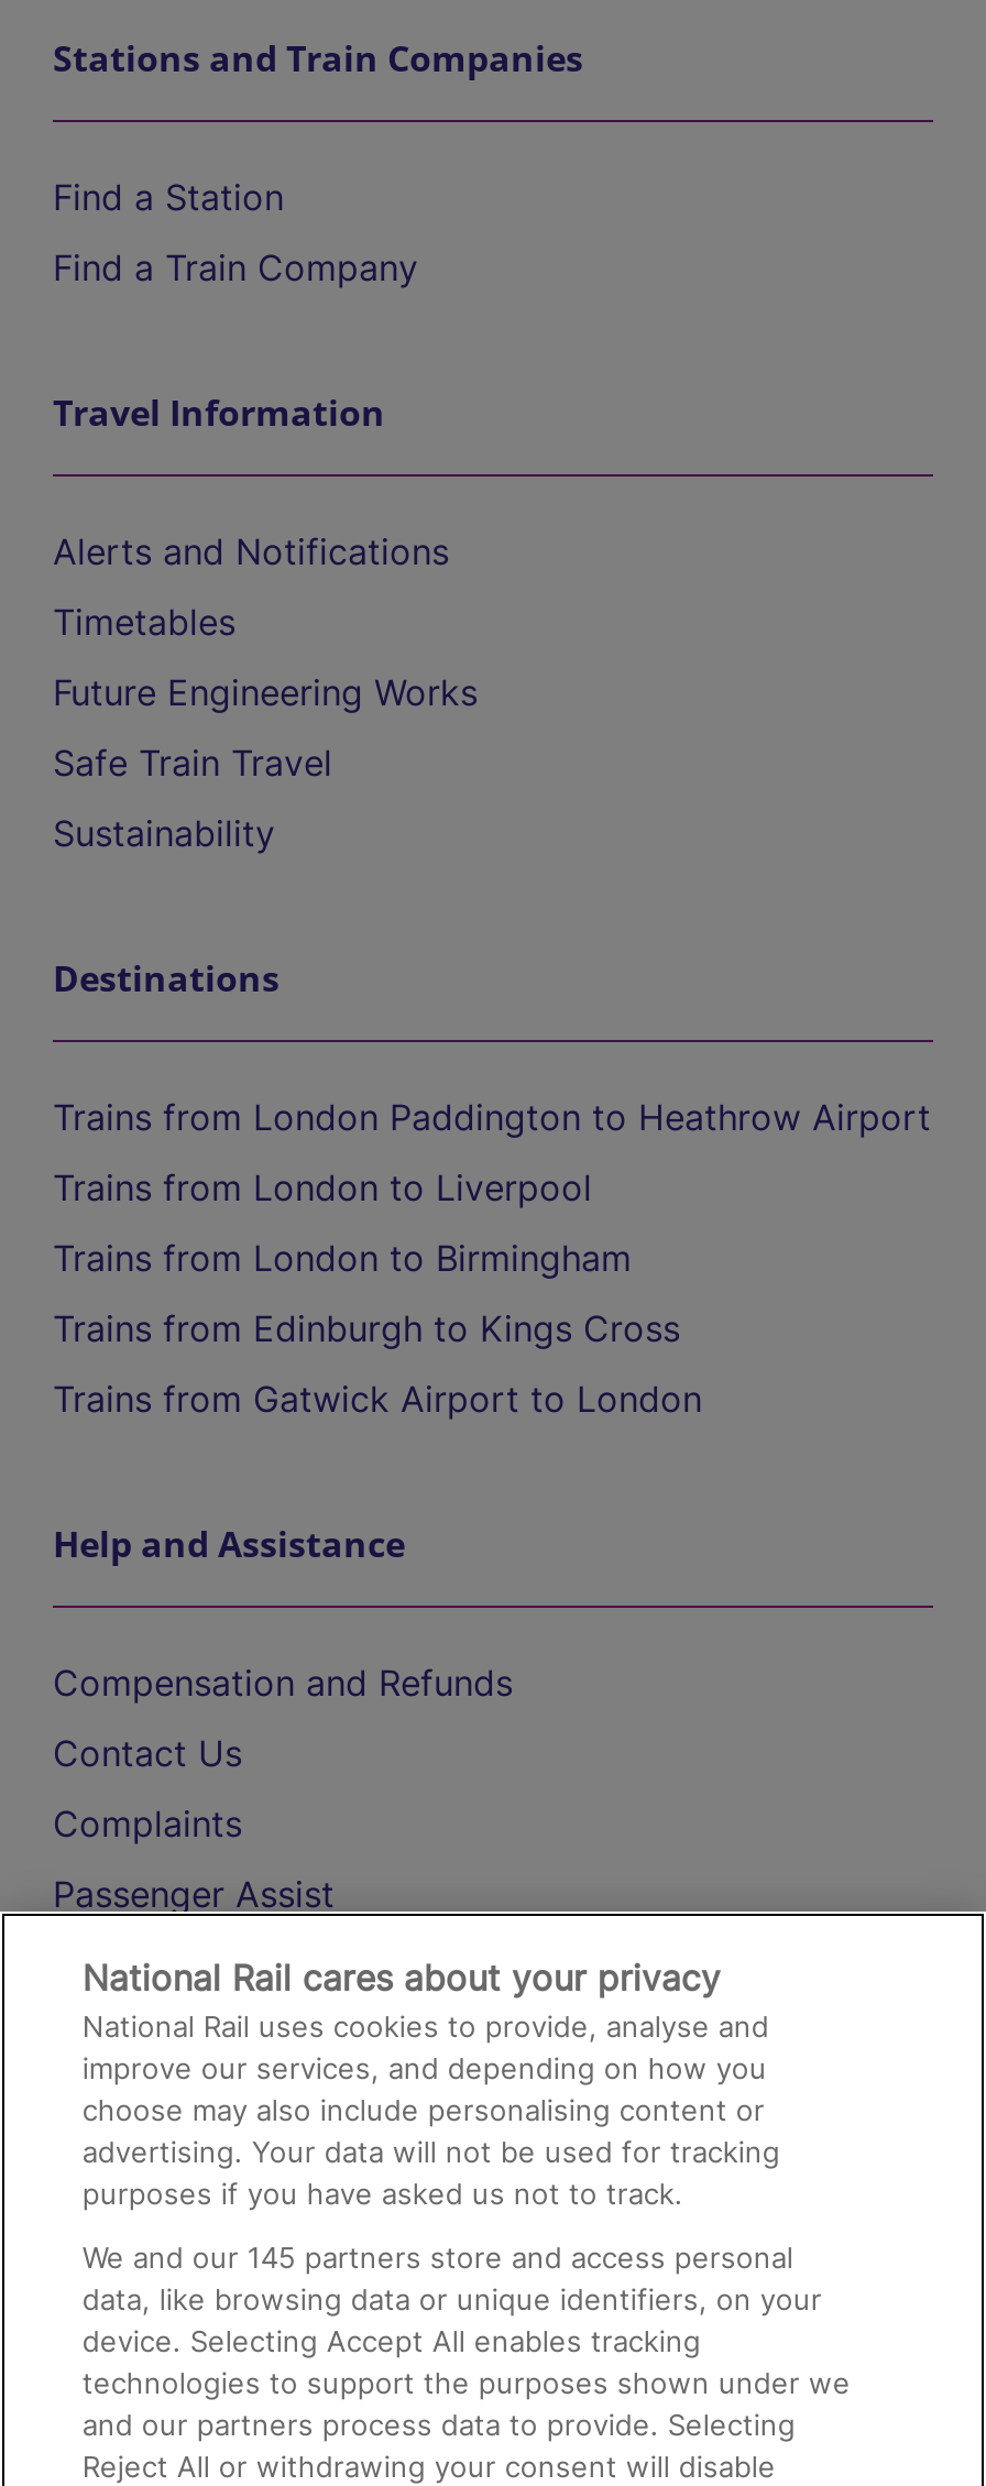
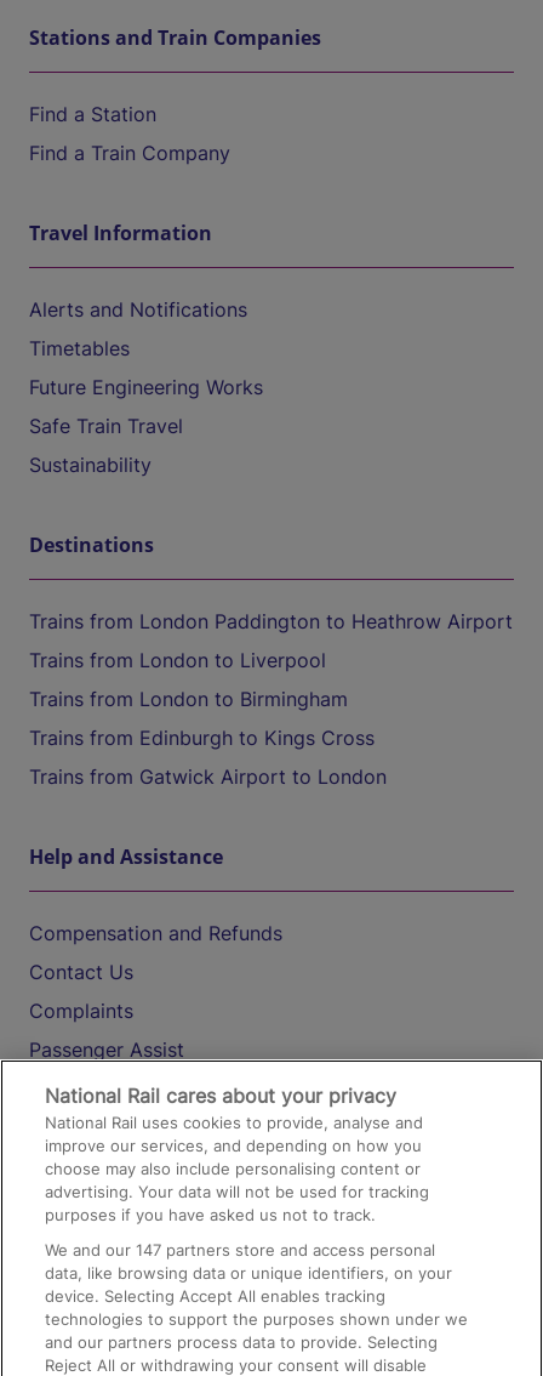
[82,2239,793,2275] We and our 145 partners store and access personal -> [45,1240,436,1260] We and our 147 partners store and access personal

